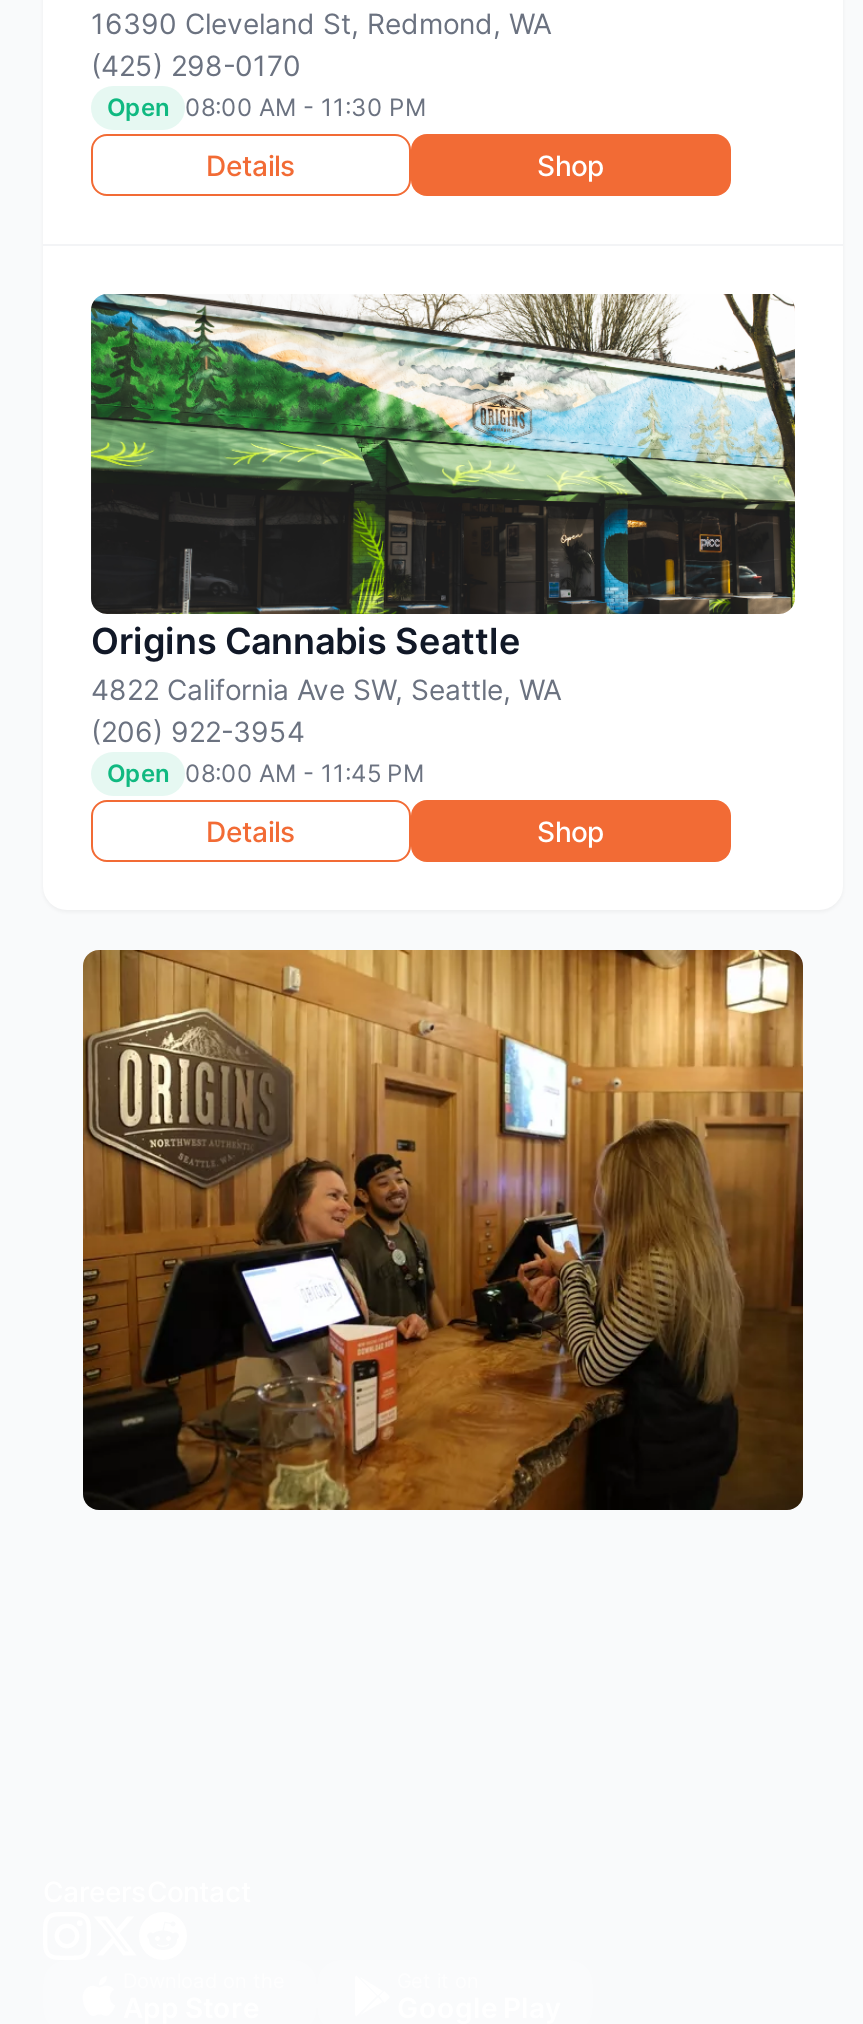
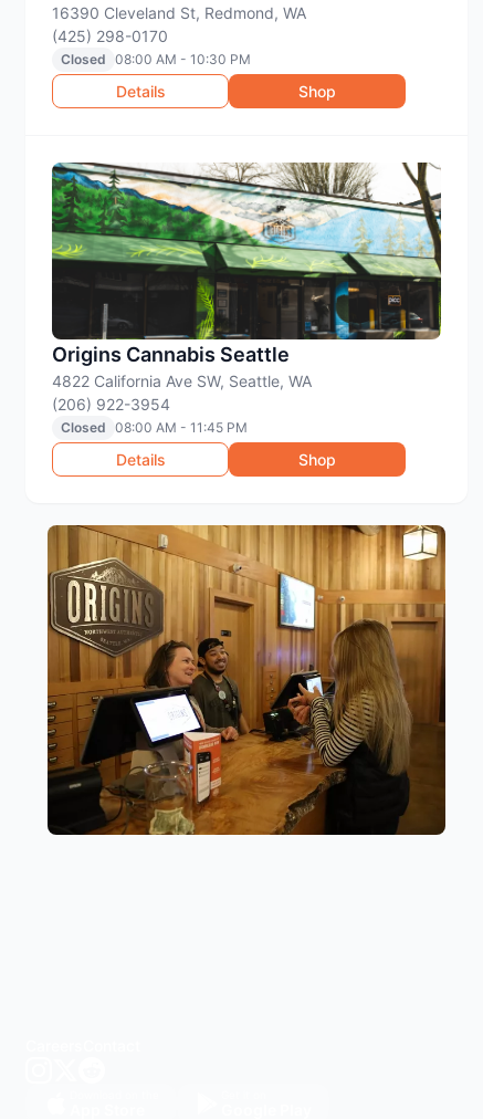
[107,92,427,122] Open 08:00 AM - 11:30 PM -> [61,51,251,67] Closed 08:00 AM - 10:30 PM
[107,758,425,788] Open 08:00 AM - 11:45 PM -> [61,419,248,436] Closed 08:00 AM - 11:45 PM

